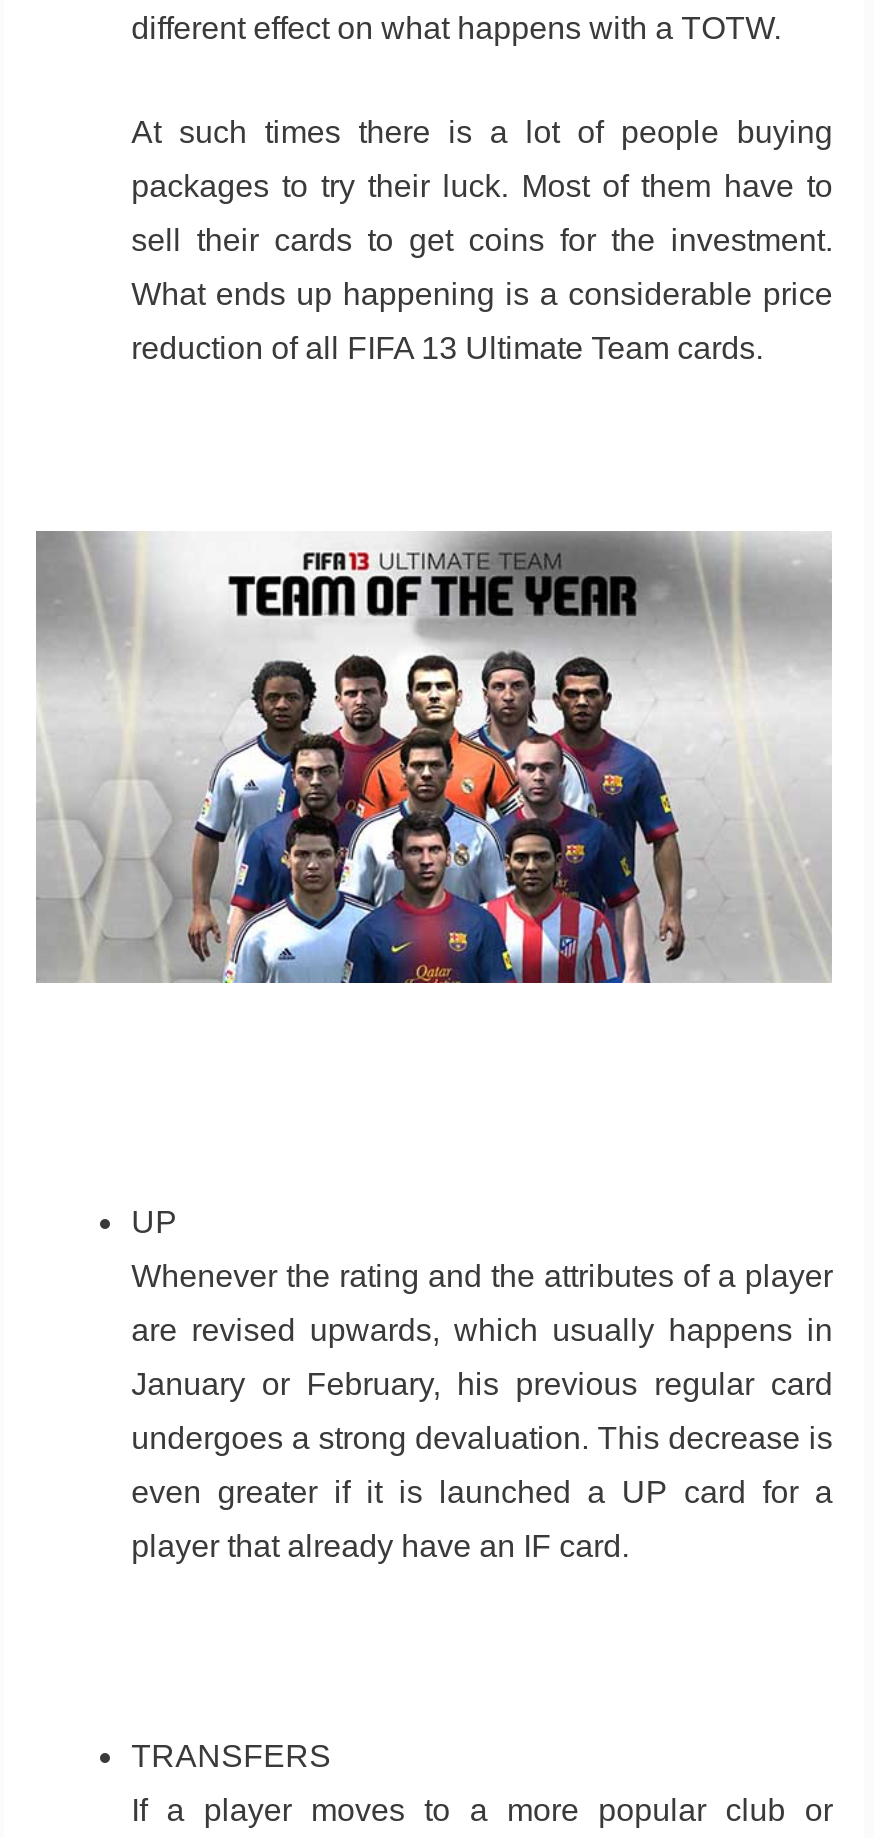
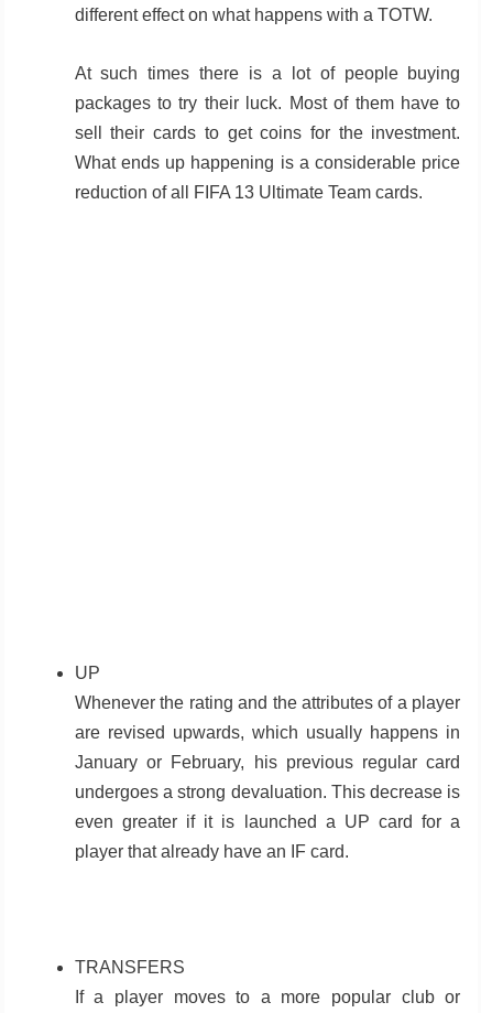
[34,530,834,986] [image] -> none

